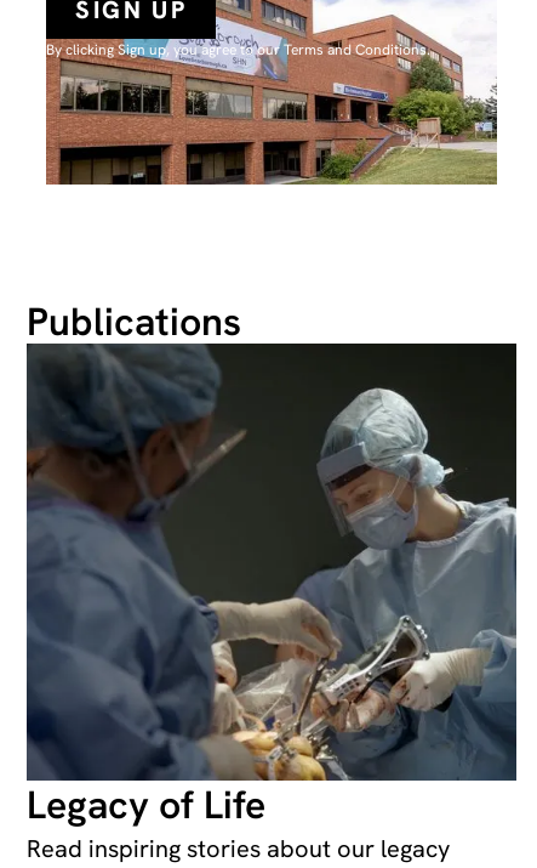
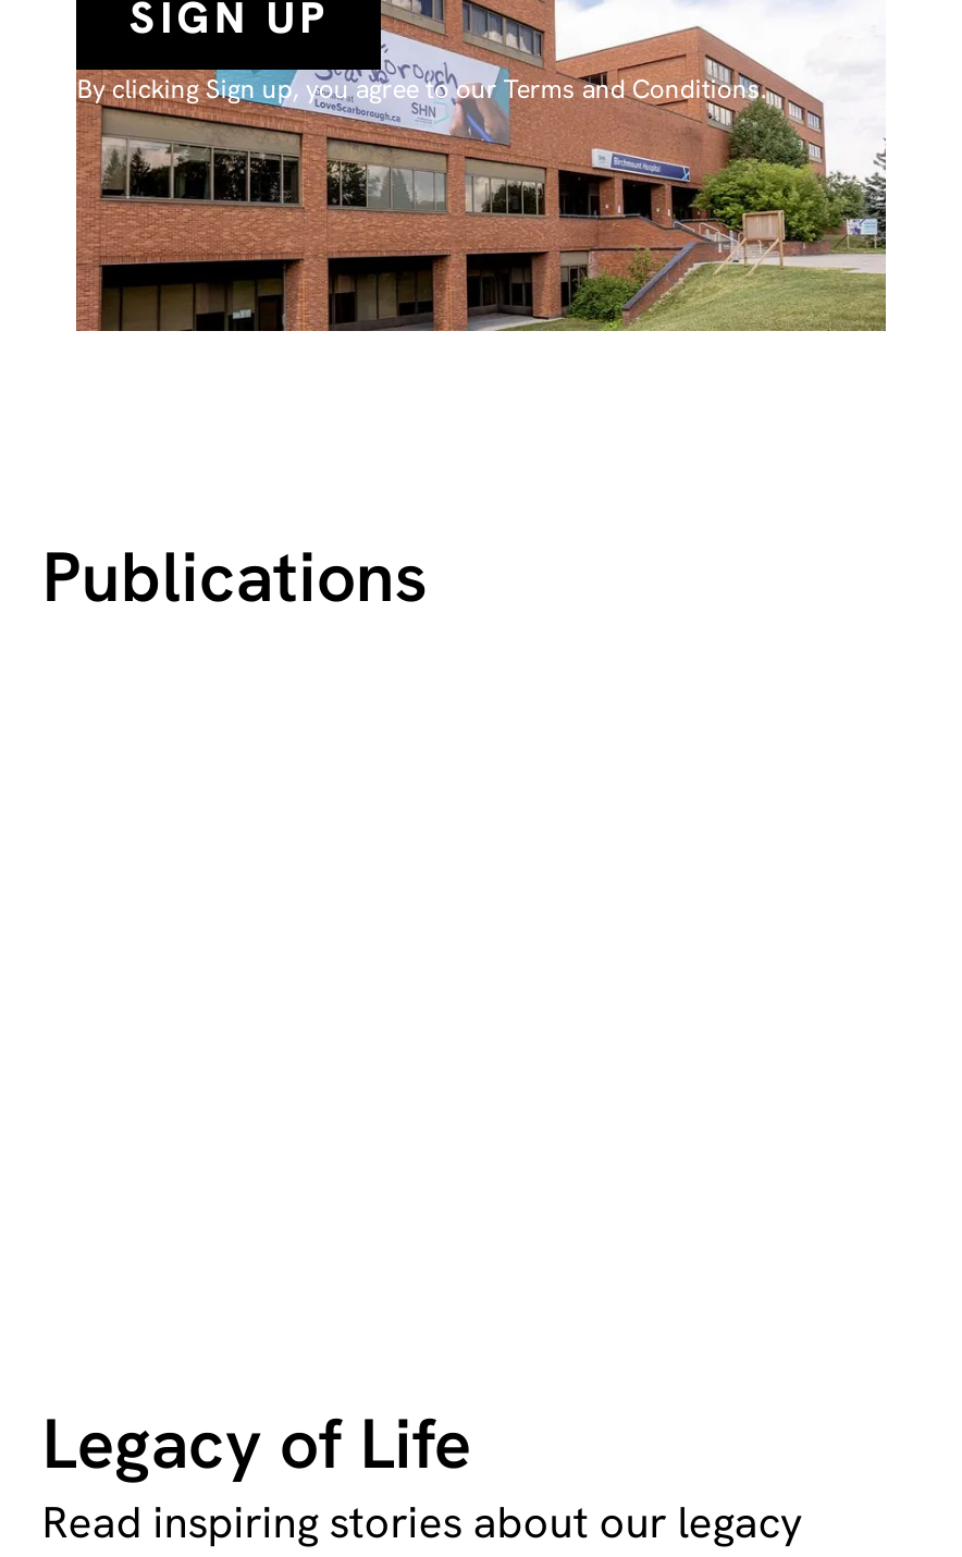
[25,342,518,782] [image] -> none

